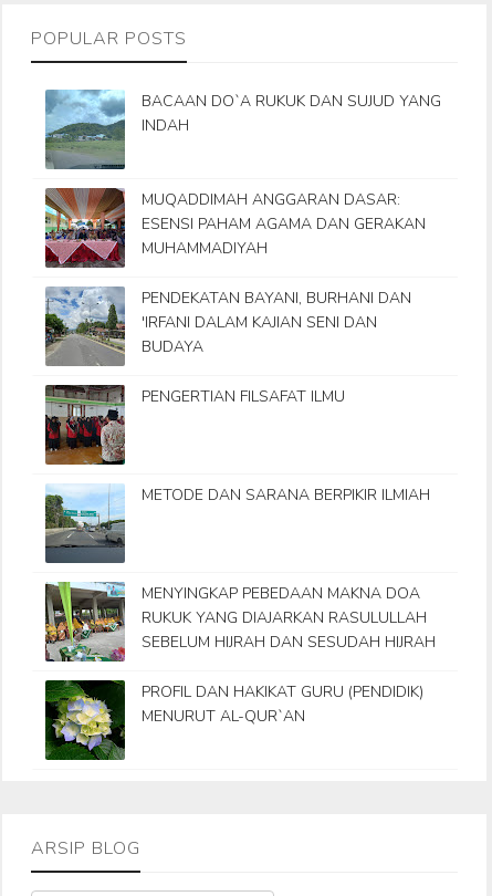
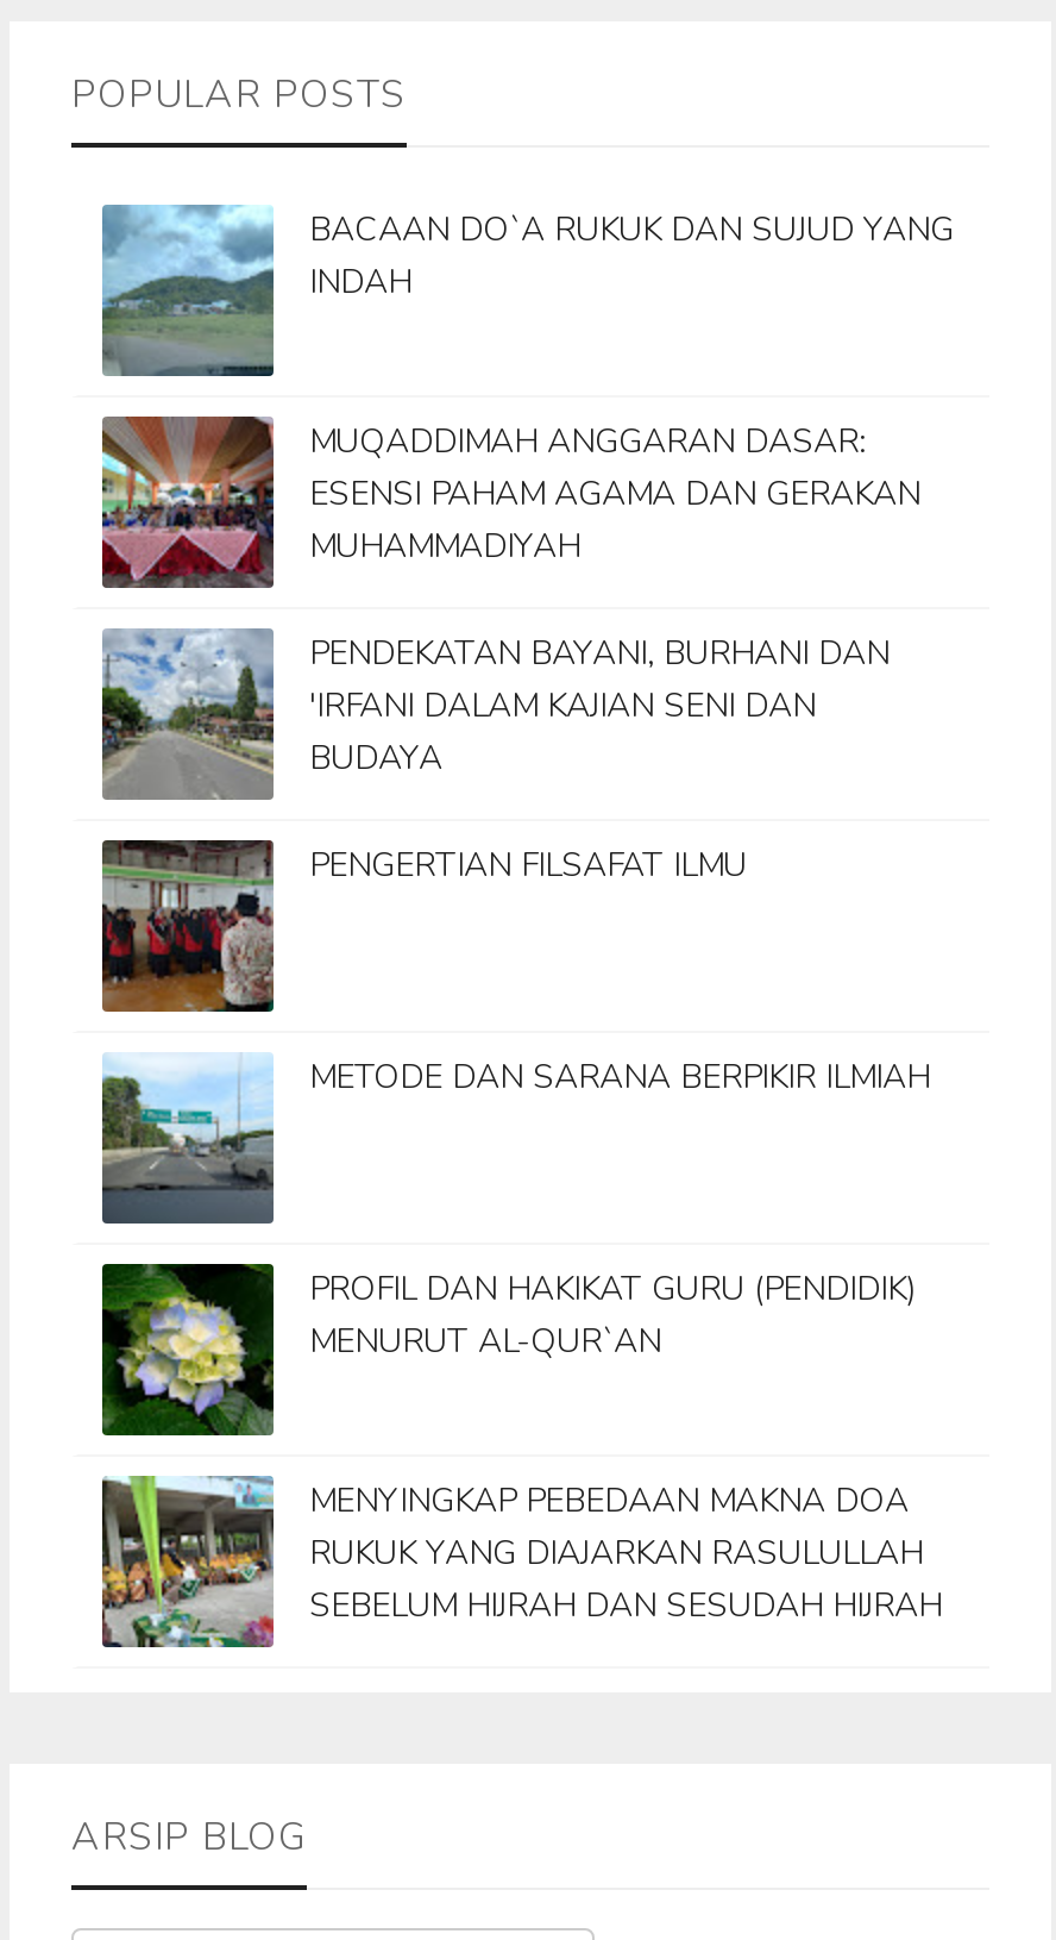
moved [43,580,436,664] -> [98,1471,942,1652]: [image] | MENYINGKAP PEBEDAAN MAKNA DOA | RUKUK YANG DIAJARKAN RASULULLAH | SEBELUM HIJRAH DAN SESUDAH HIJRAH
moved [44,679,423,761] -> [102,1262,916,1435]: [image] | PROFIL DAN HAKIKAT GURU (PENDIDIK) | MENURUT AL-QUR`AN

